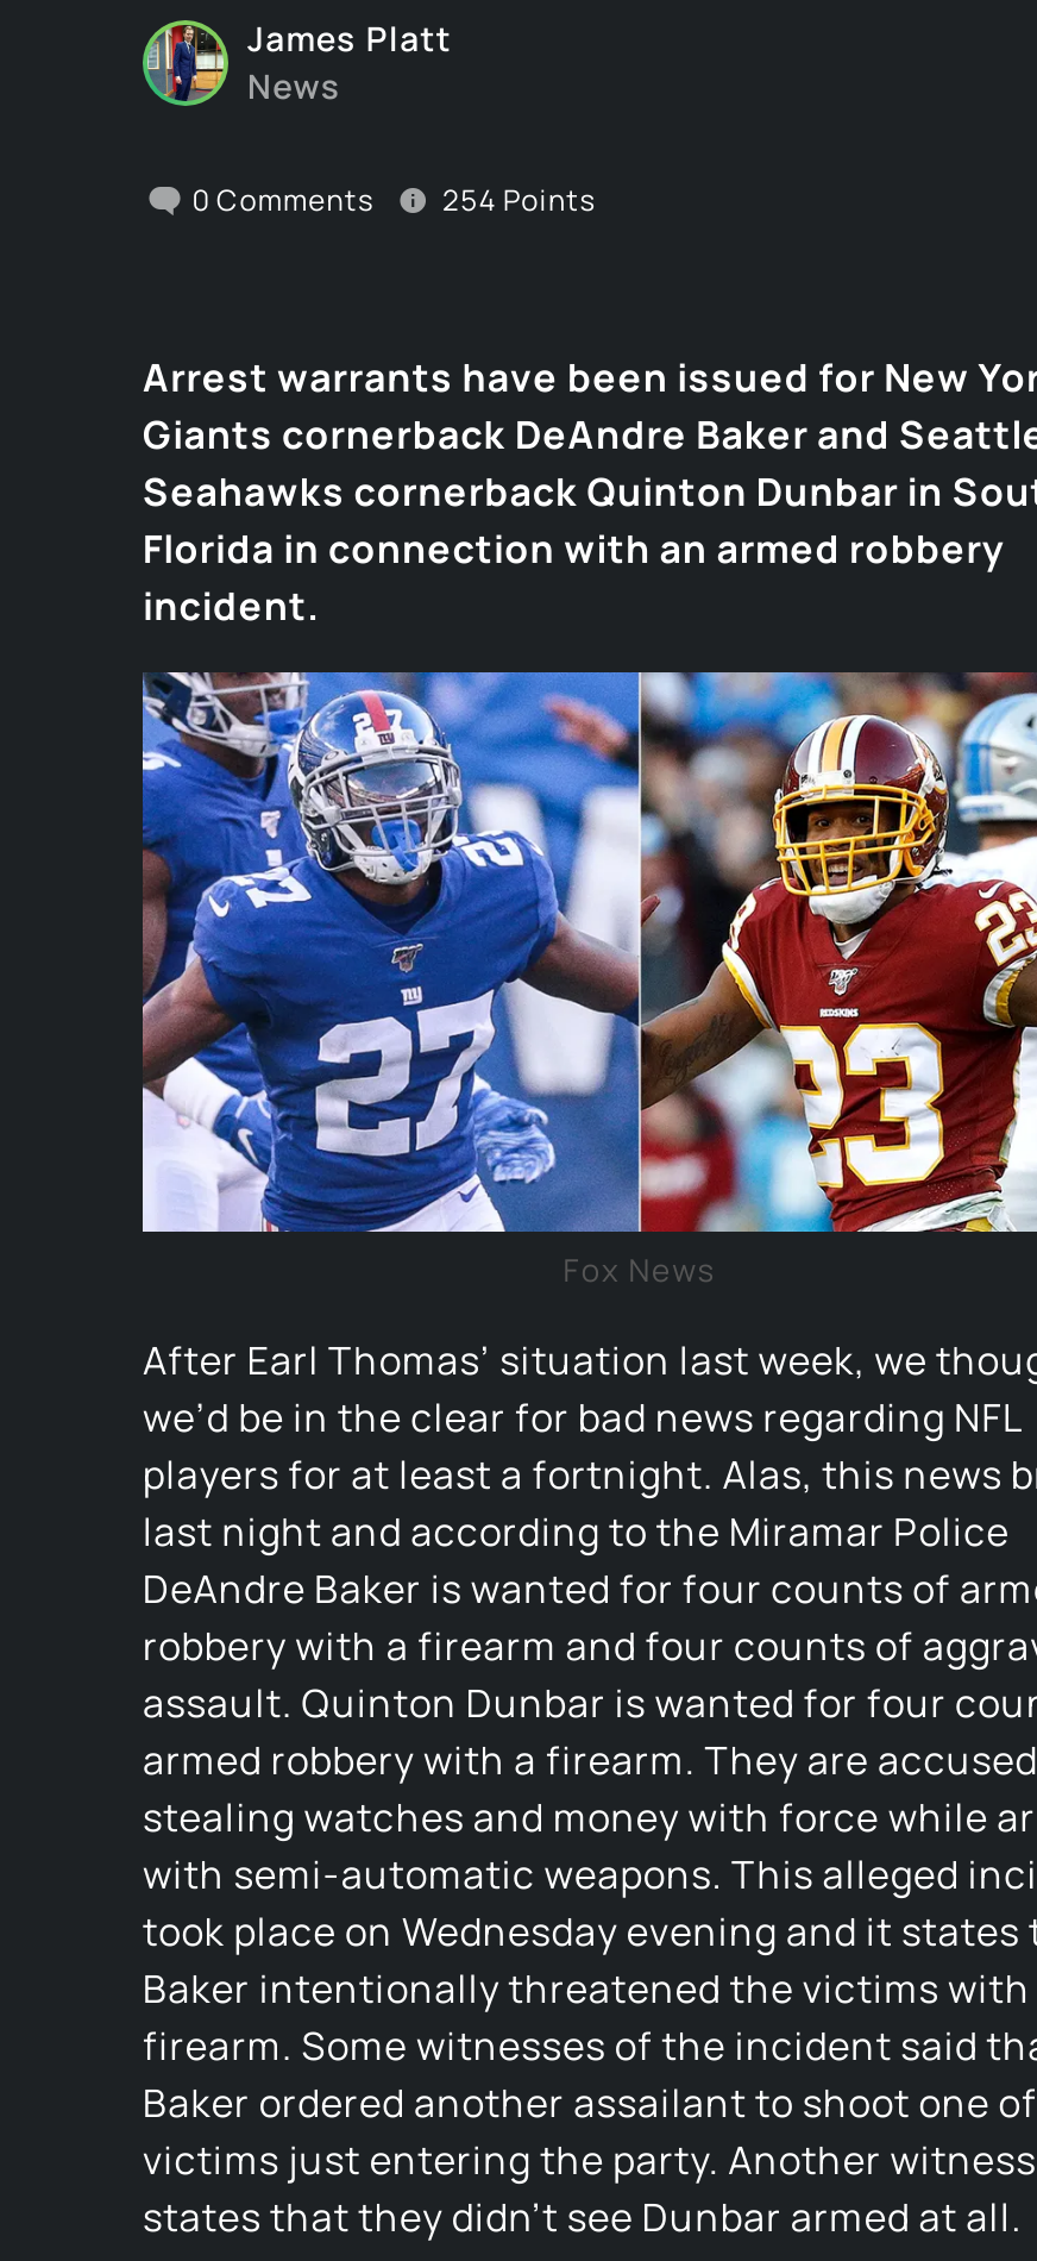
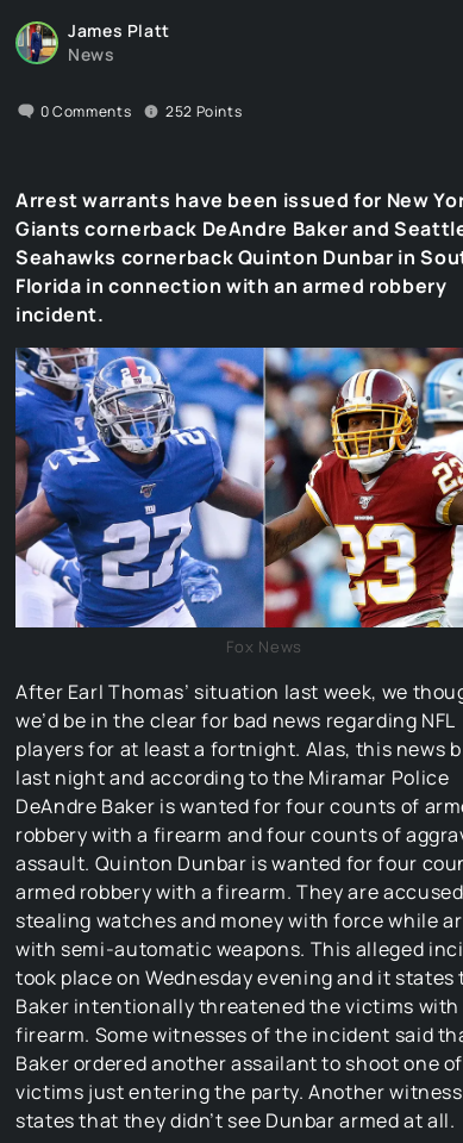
[192,180,596,220] 0 Comments 254 Points -> [40,101,242,121] 0 Comments 252 Points

